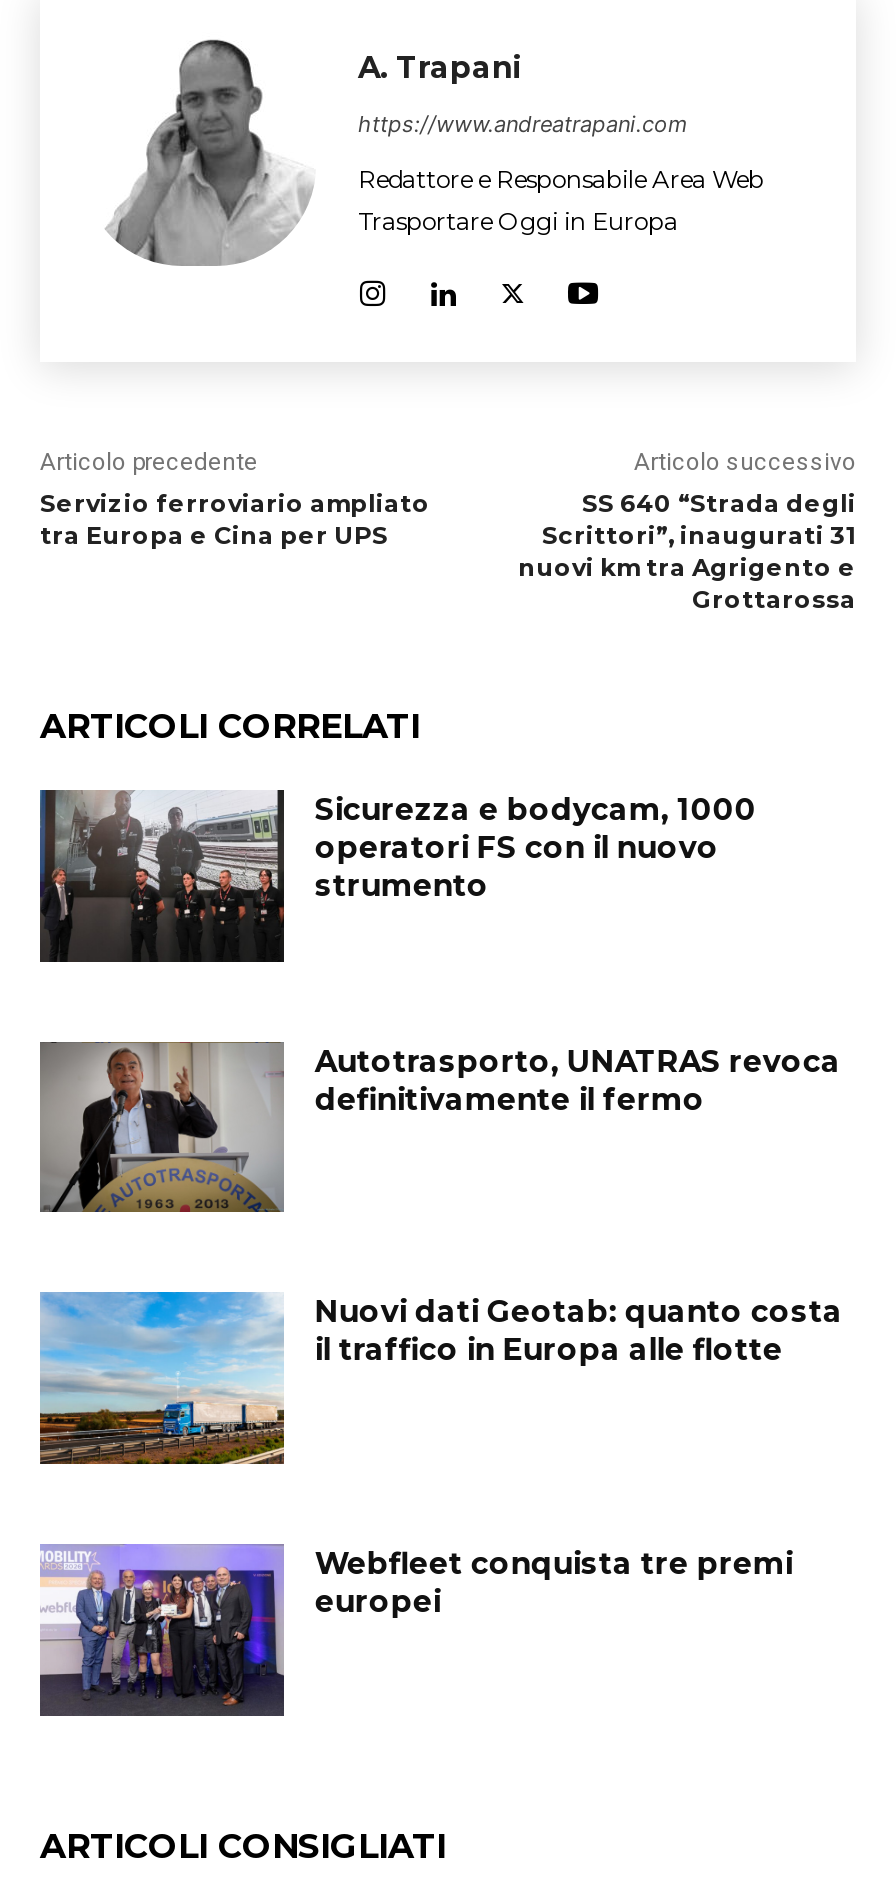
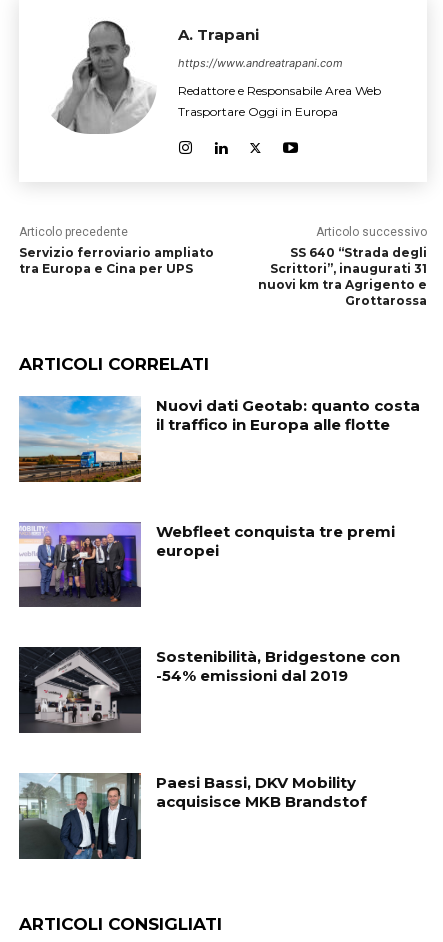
[40,788,757,964] [image] | Sicurezza e bodycam, 1000 | operatori FS con il nuovo | strumento -> none
[38,1040,841,1212] [image] | Autotrasporto, UNATRAS revoca | definitivamente il fermo -> none
moved [36,1290,843,1620] -> [17,395,420,560]: [image] | Nuovi dati Geotab: quanto costa | il traffico in Europa alle flotte | Webfleet conquista tre premi | europei
moved [38,1544,286,1712] -> [18,522,142,606]: [image]
none -> [18,646,400,734] [image] | Sostenibilità, Bridgestone con | -54% emissioni dal 2019
none -> [18,772,367,860] [image] | Paesi Bassi, DKV Mobility | acquisisce MKB Brandstof

